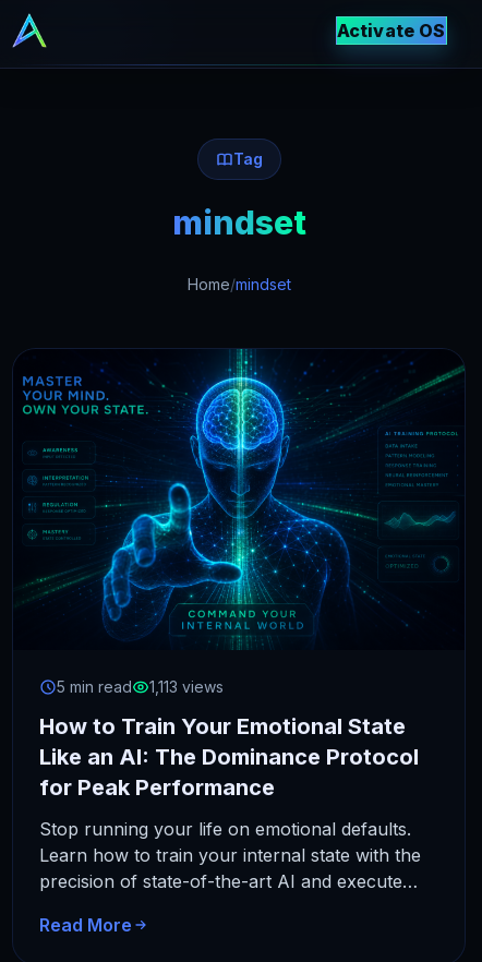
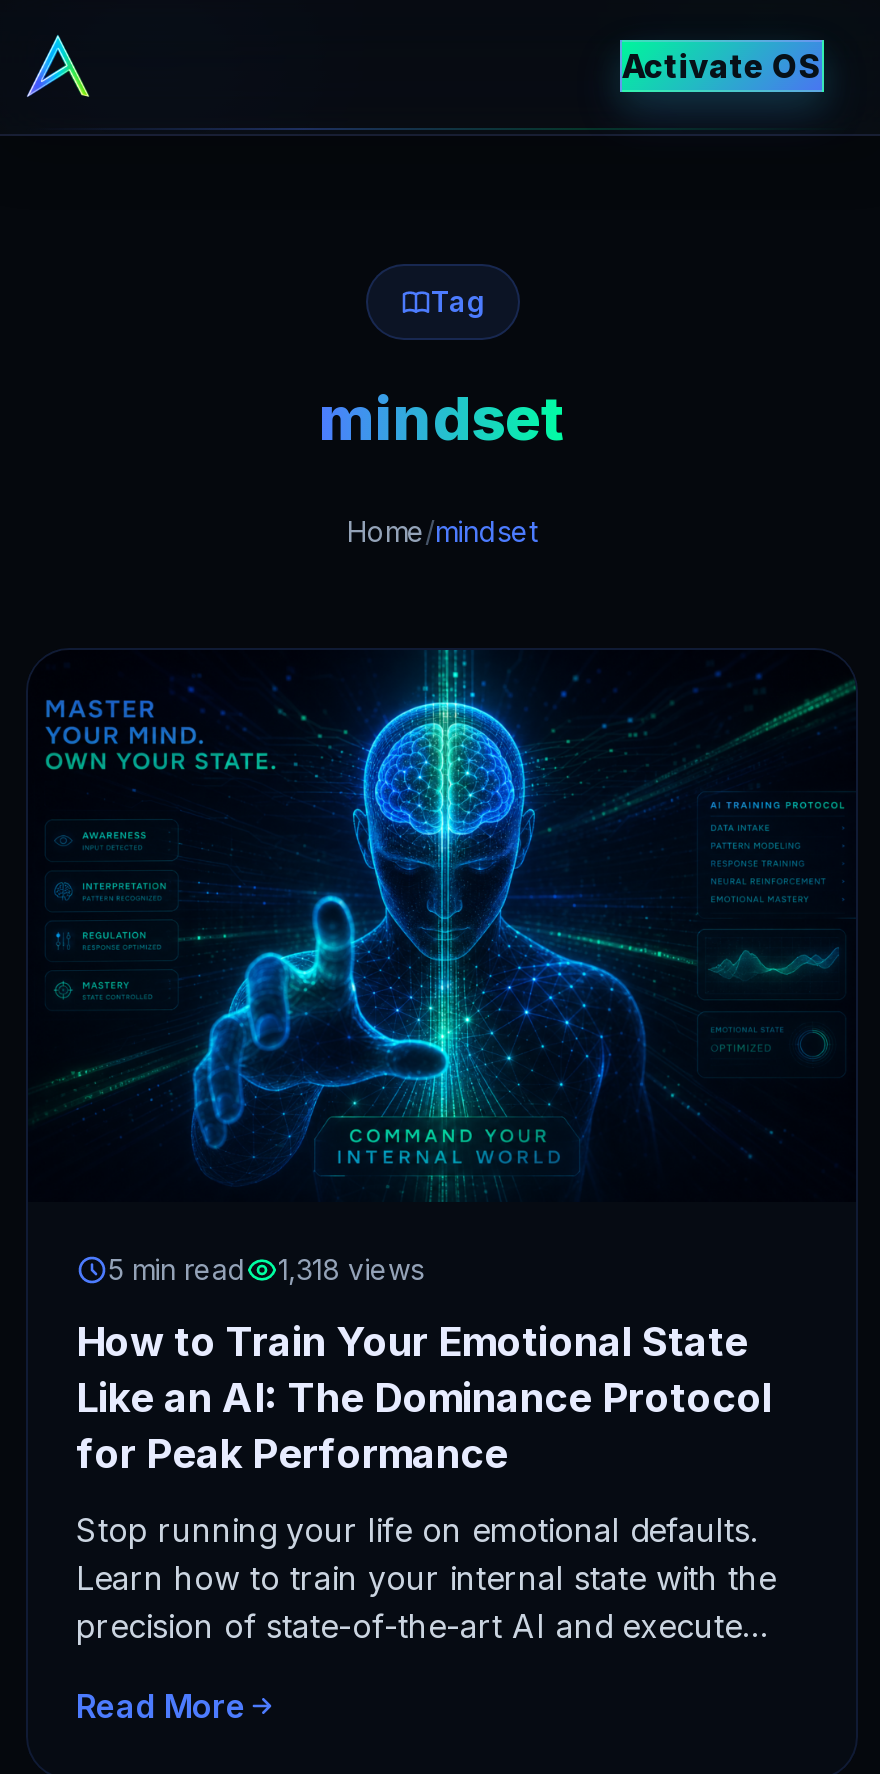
[57,677,224,696] 5 min read 1,113 views -> [108,1252,424,1286] 5 min read 1,318 views

